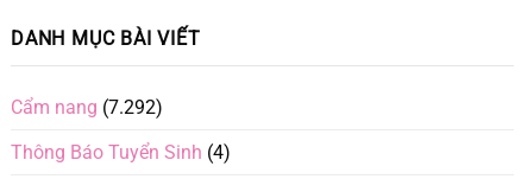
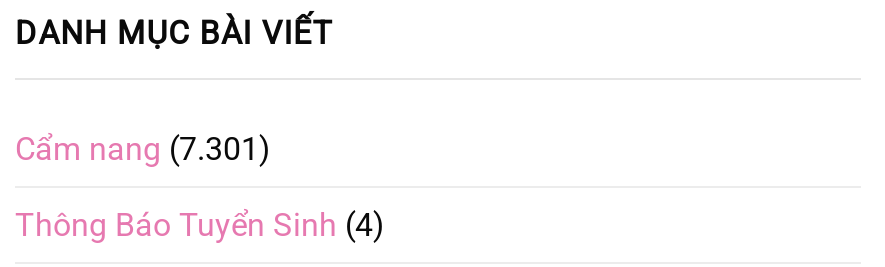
[11,96,163,119] Cẩm nang (7.292) -> [15,131,271,169] Cẩm nang (7.301)

